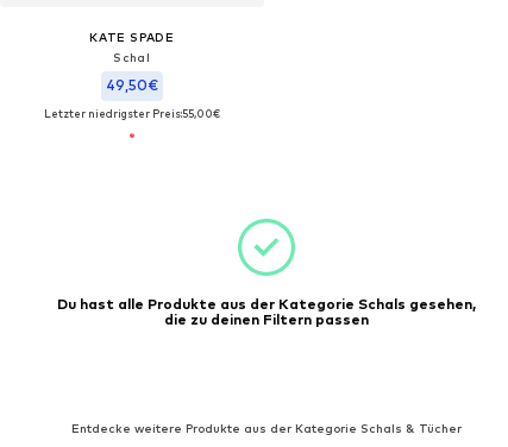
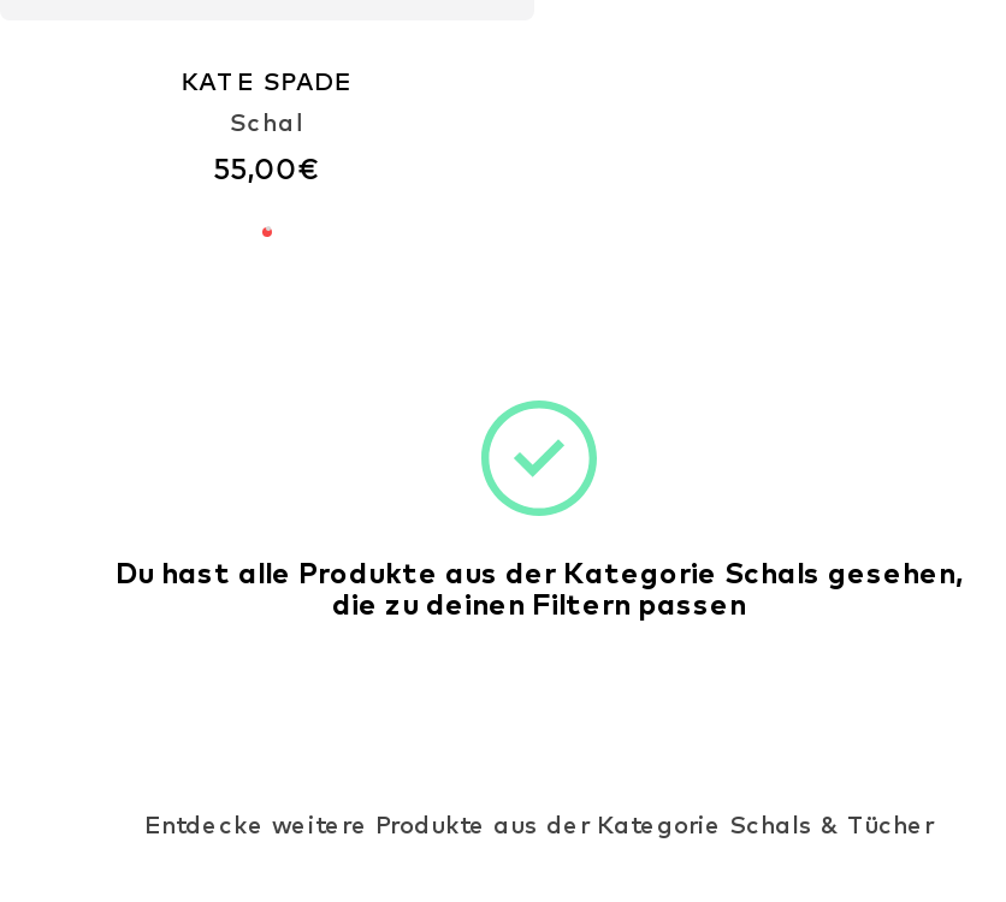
[44,76,220,120] 49,50€ | Letzter niedrigster Preis:55,00€ -> [214,151,320,187] 55,00€

